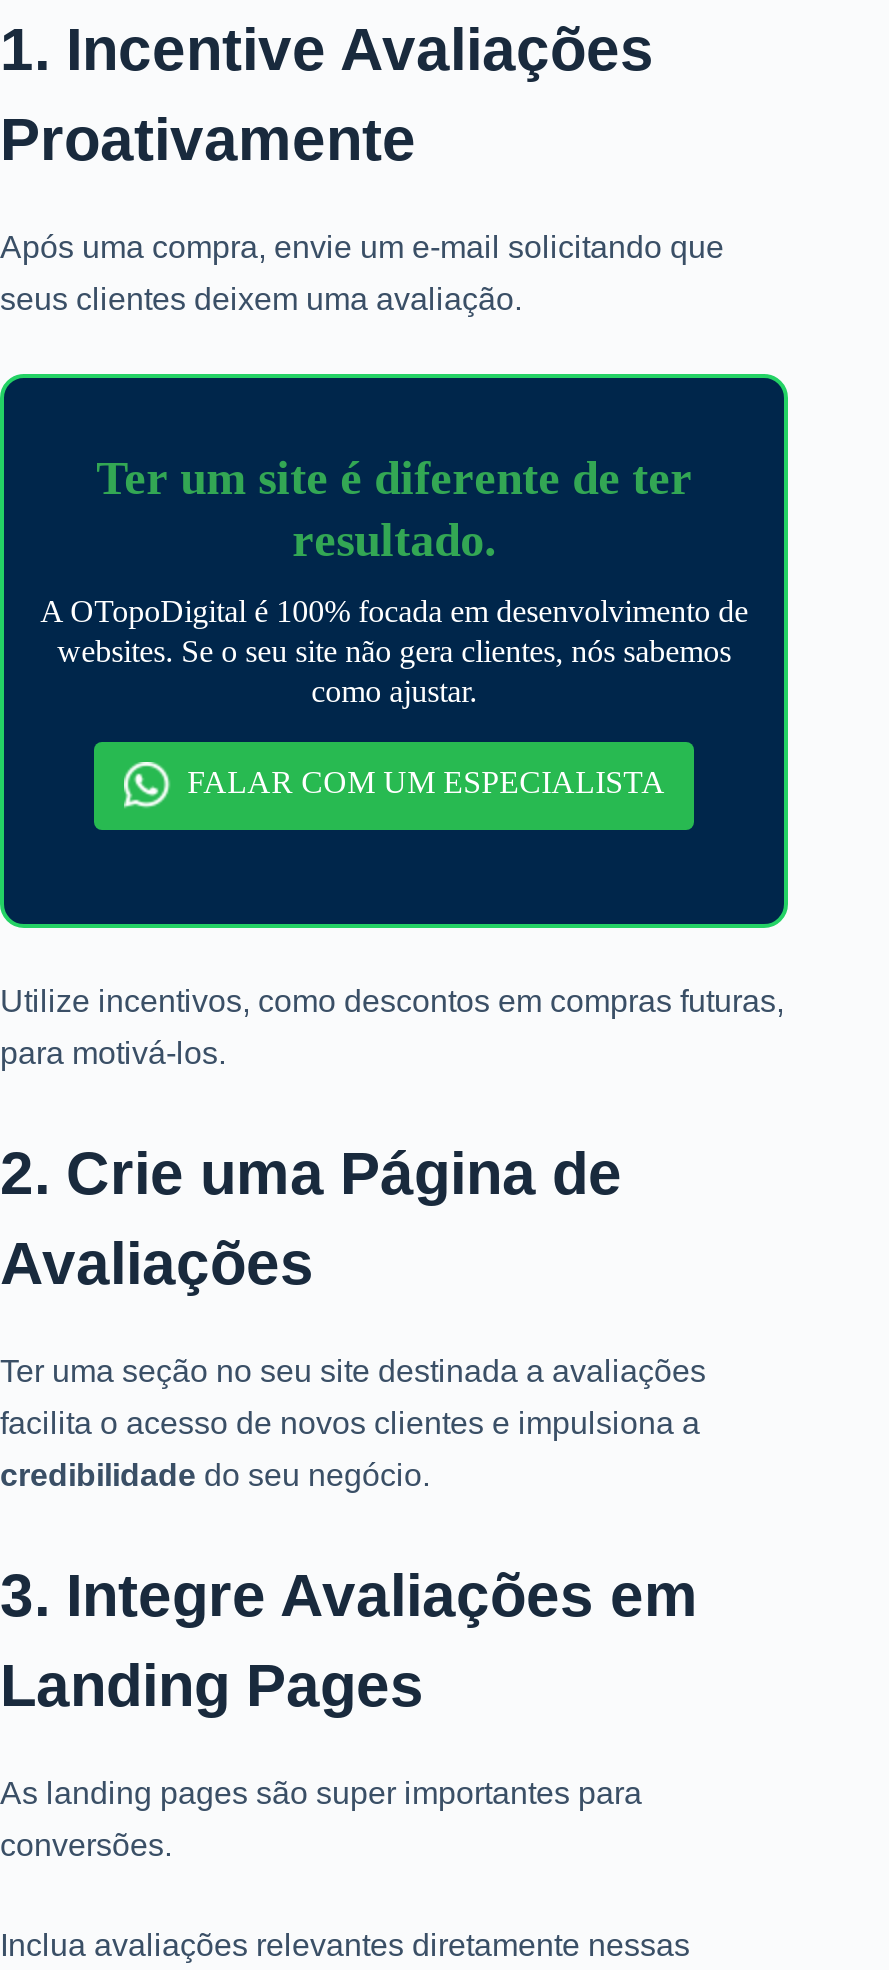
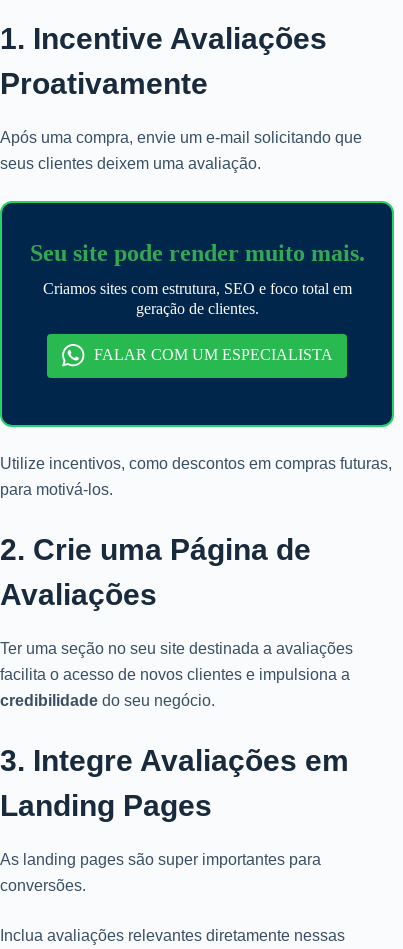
[96,452,692,566] Ter um site é diferente de ter | resultado. -> [30,240,365,266] Seu site pode render muito mais.
[40,594,748,708] A OTopoDigital é 100% focada em desenvolvimento de | websites. Se o seu site não gera clientes, nós sabemos | como ajustar. -> [43,280,352,317] Criamos sites com estrutura, SEO e foco total em | geração de clientes.

